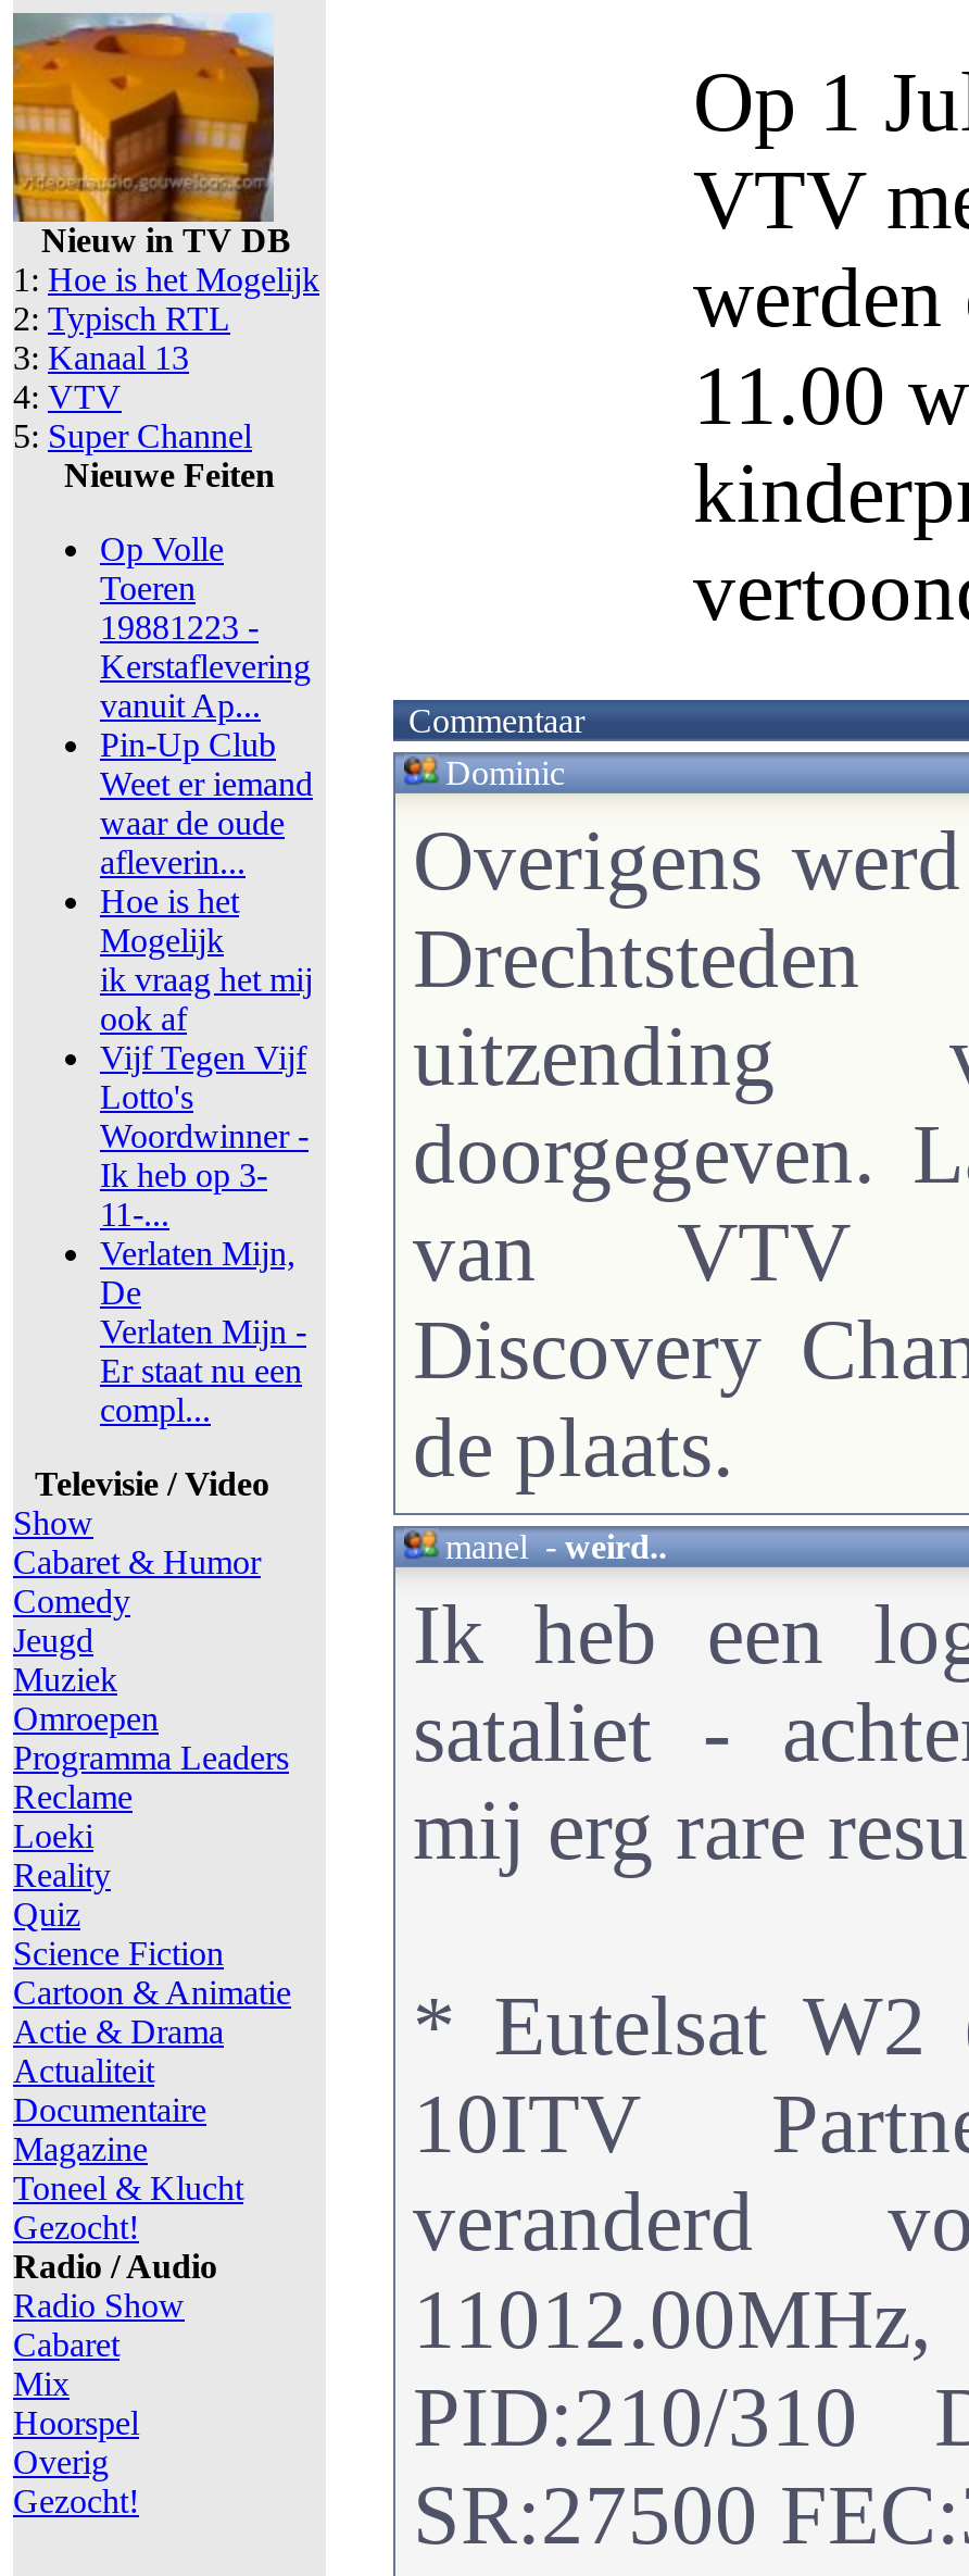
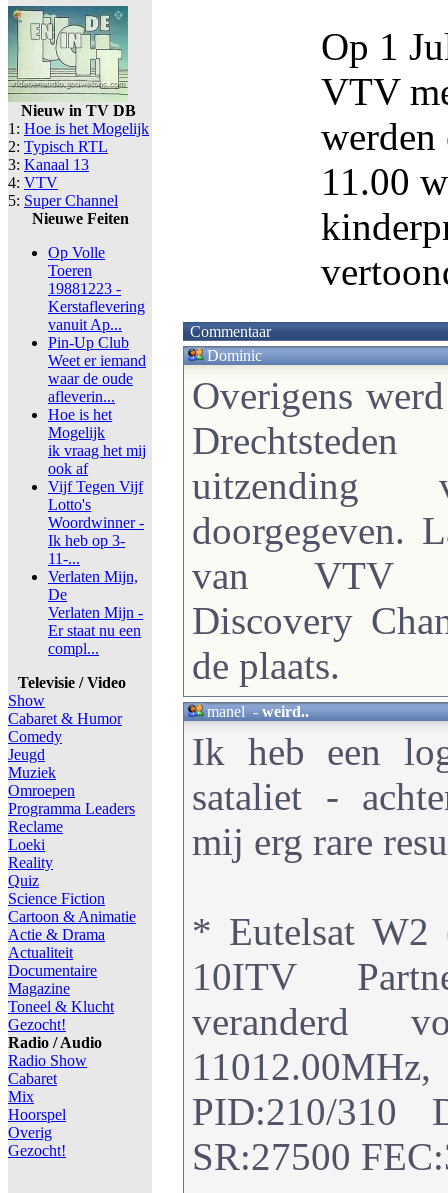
[11,13,276,224] [image] -> [7,5,129,102] [image]

